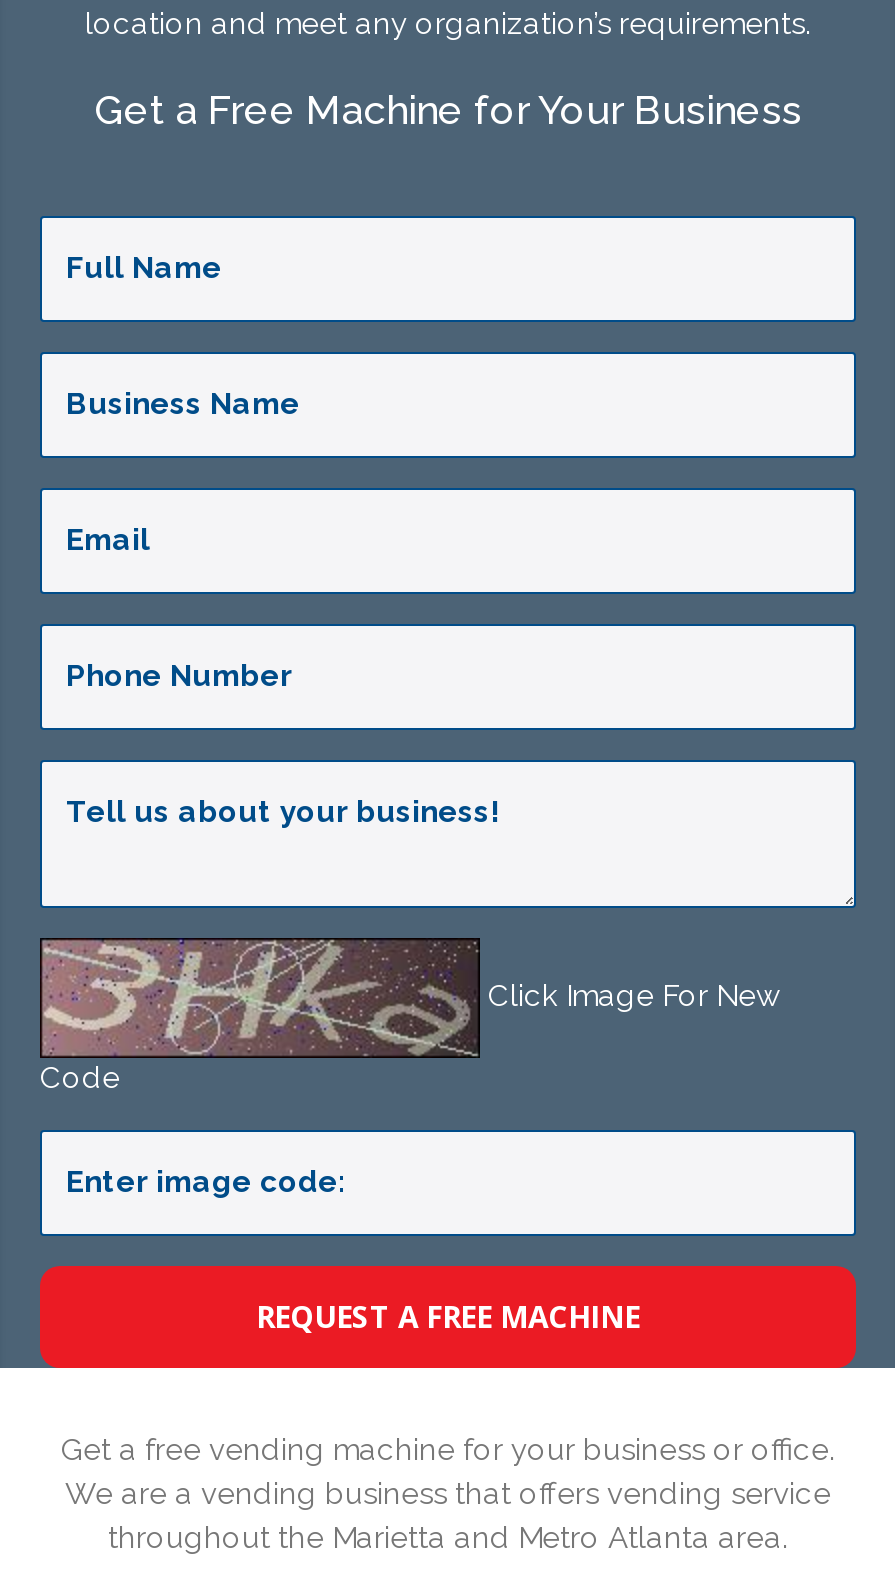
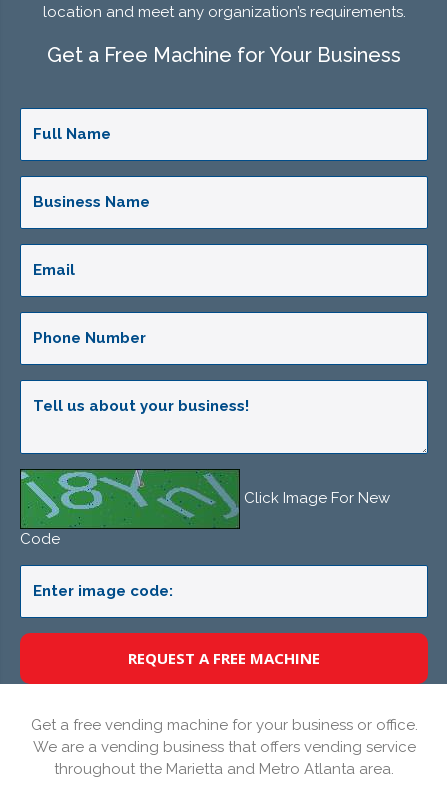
[40,938,480,1056] [image] -> [20,469,239,529] [image]

